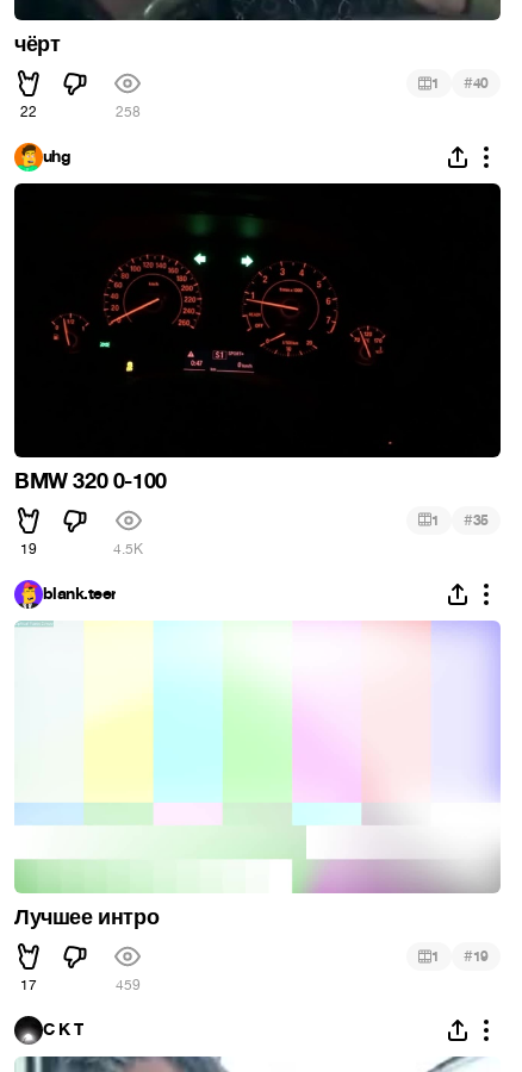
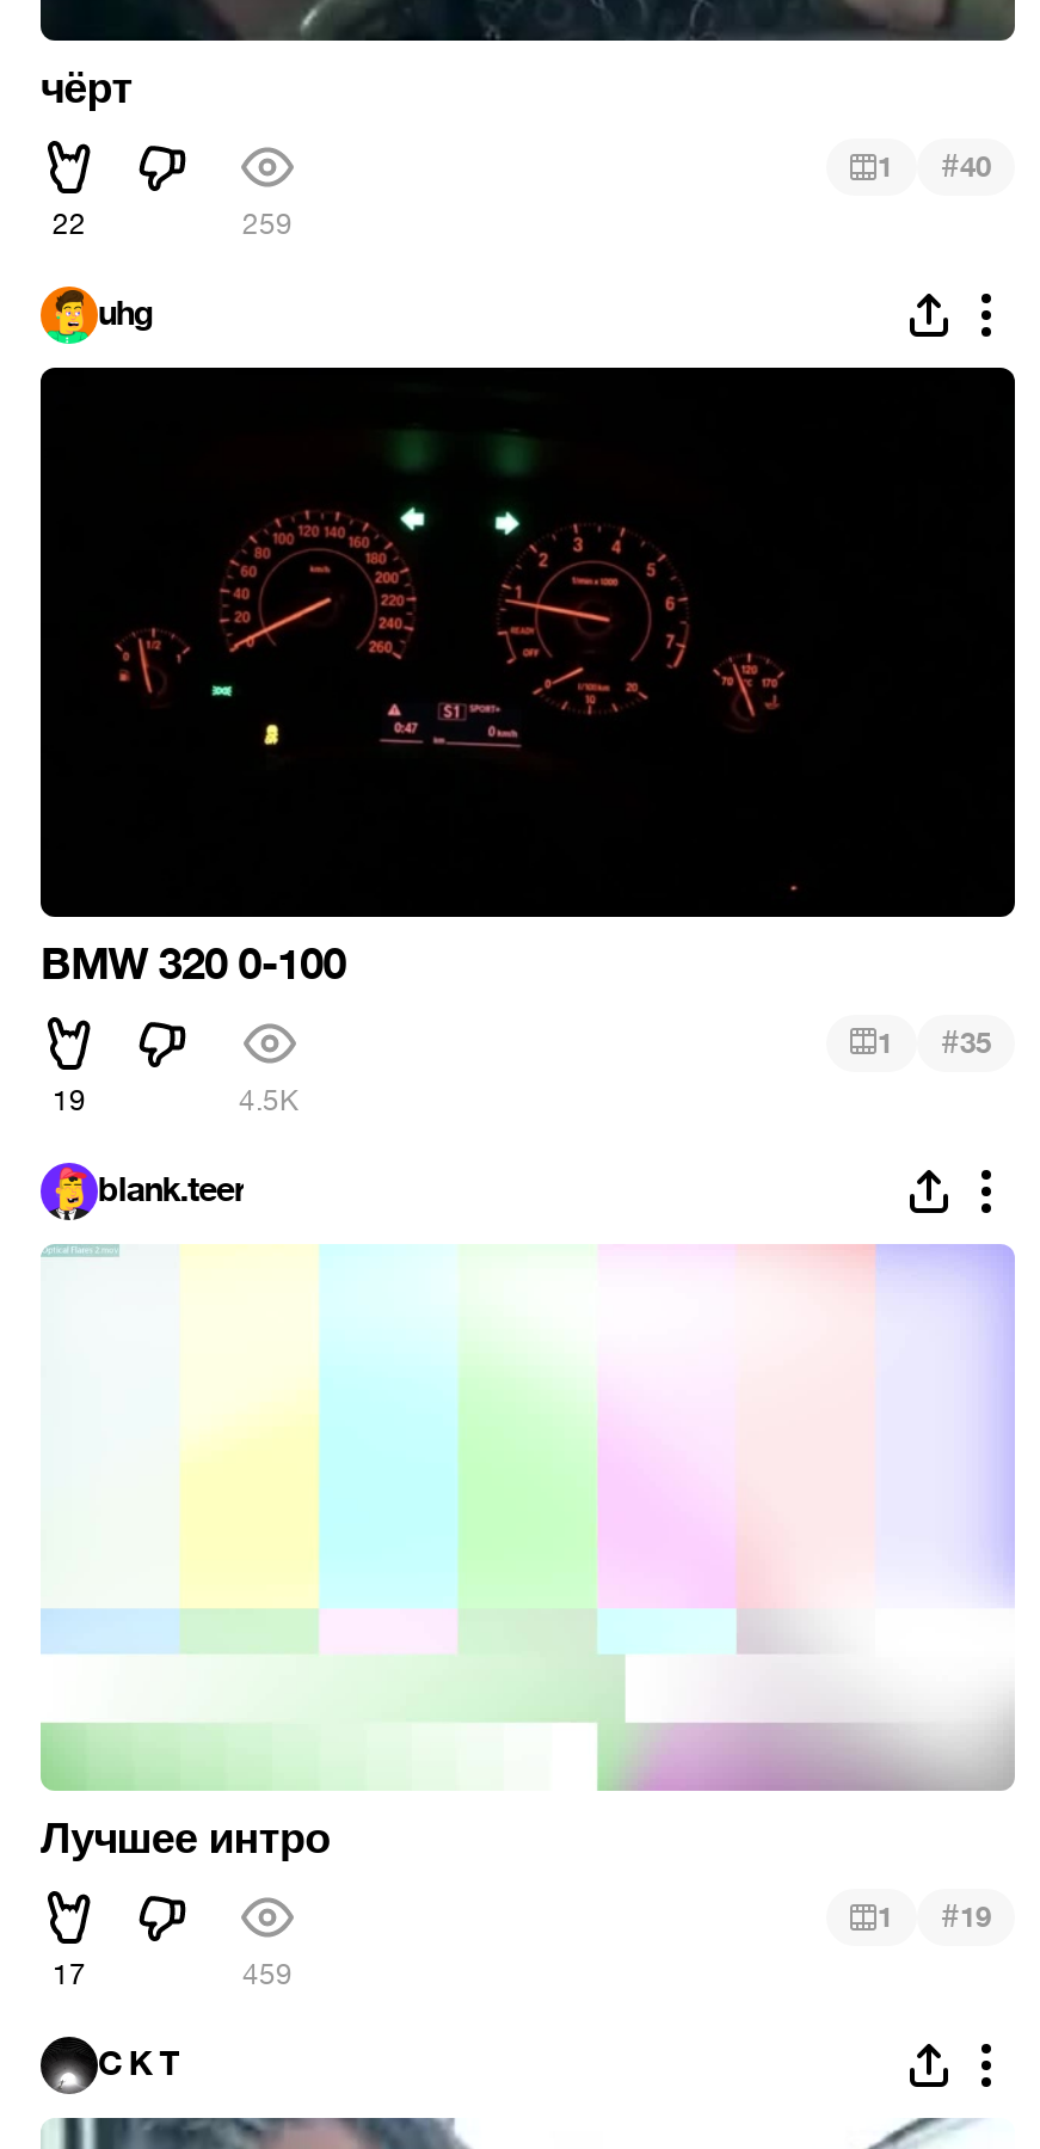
[115,102,140,121] 258 -> [242,205,293,244] 259

